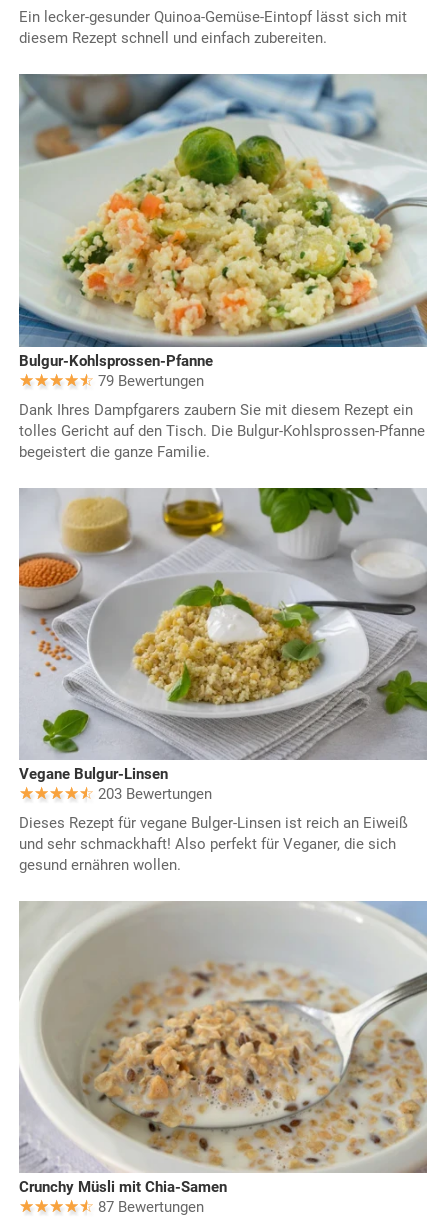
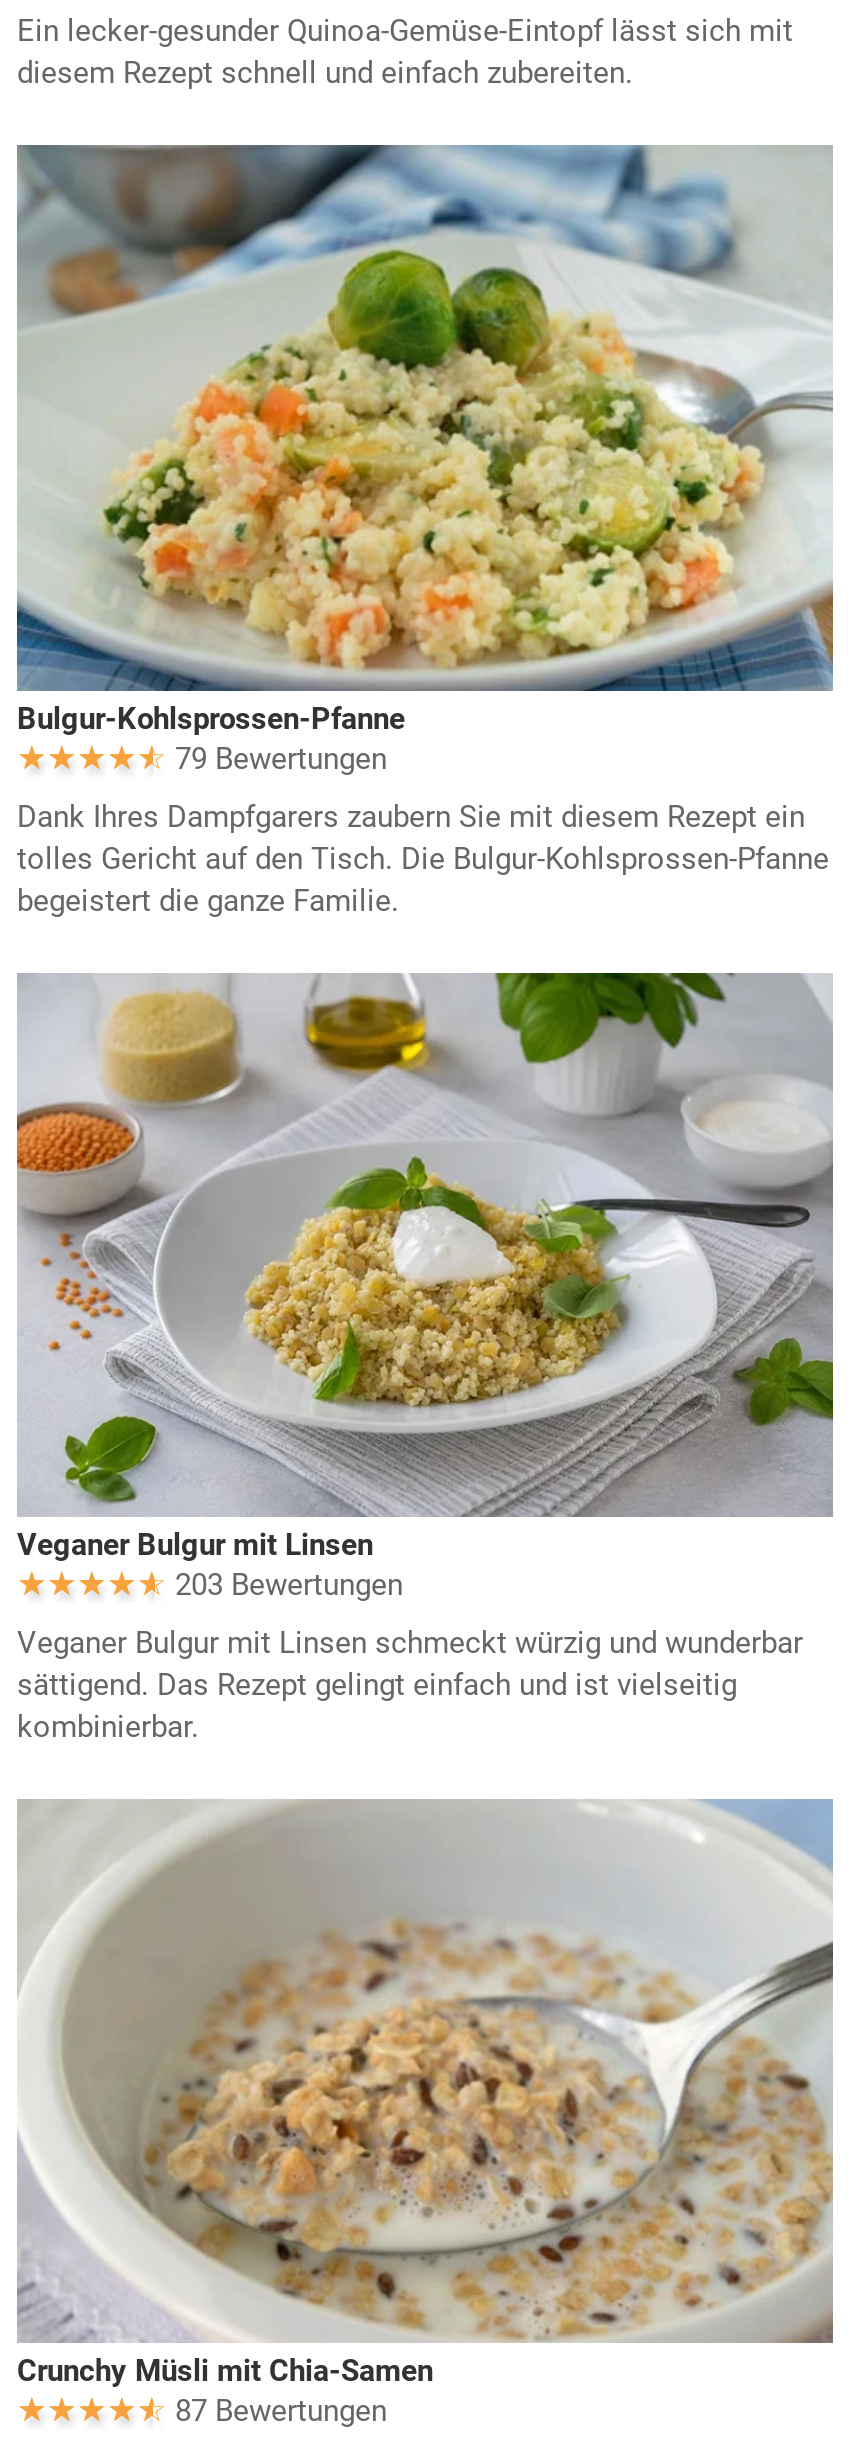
[19,765,168,783] Vegane Bulgur-Linsen -> [17,1526,373,1562] Veganer Bulgur mit Linsen
[19,814,408,874] Dieses Rezept für vegane Bulger-Linsen ist reich an Eiweiß | und sehr schmackhaft! Also perfekt für Veganer, die sich | gesund ernähren wollen. -> [17,1624,803,1744] Veganer Bulgur mit Linsen schmeckt würzig und wunderbar | sättigend. Das Rezept gelingt einfach und ist vielseitig | kombinierbar.

